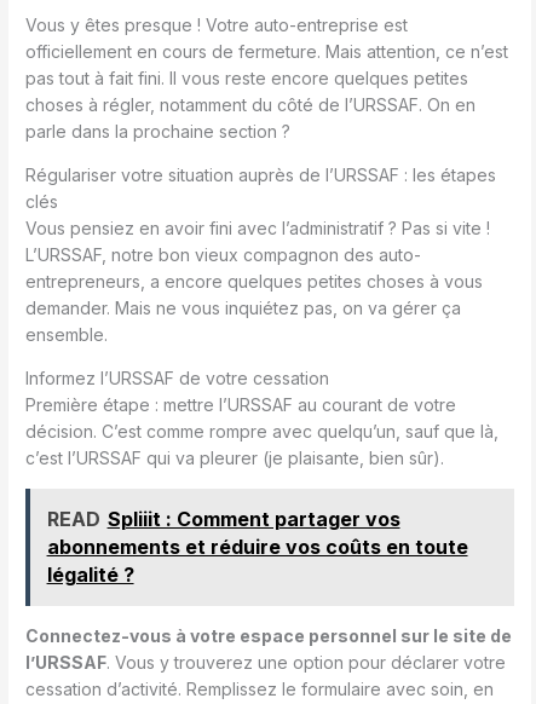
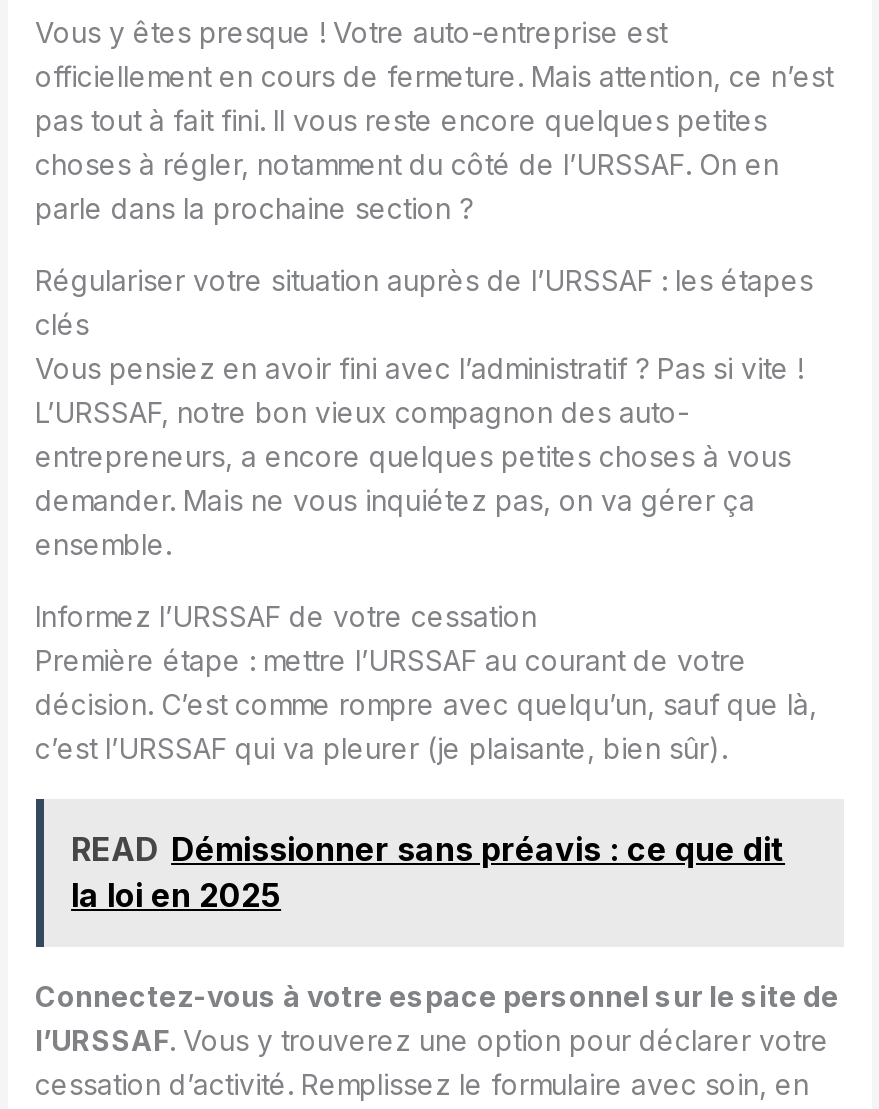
[47,507,468,587] READ Spliiit : Comment partager vos | abonnements et réduire vos coûts en toute | légalité ? -> [71,830,785,916] READ Démissionner sans préavis : ce que dit | la loi en 2025

